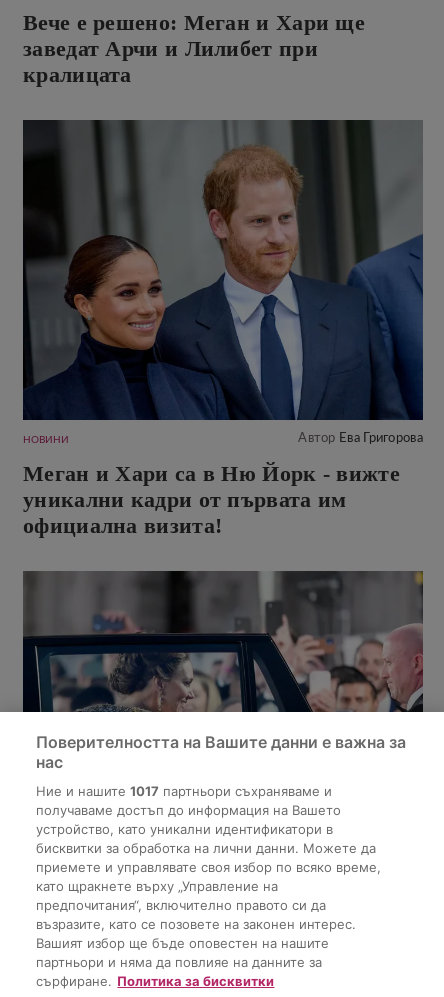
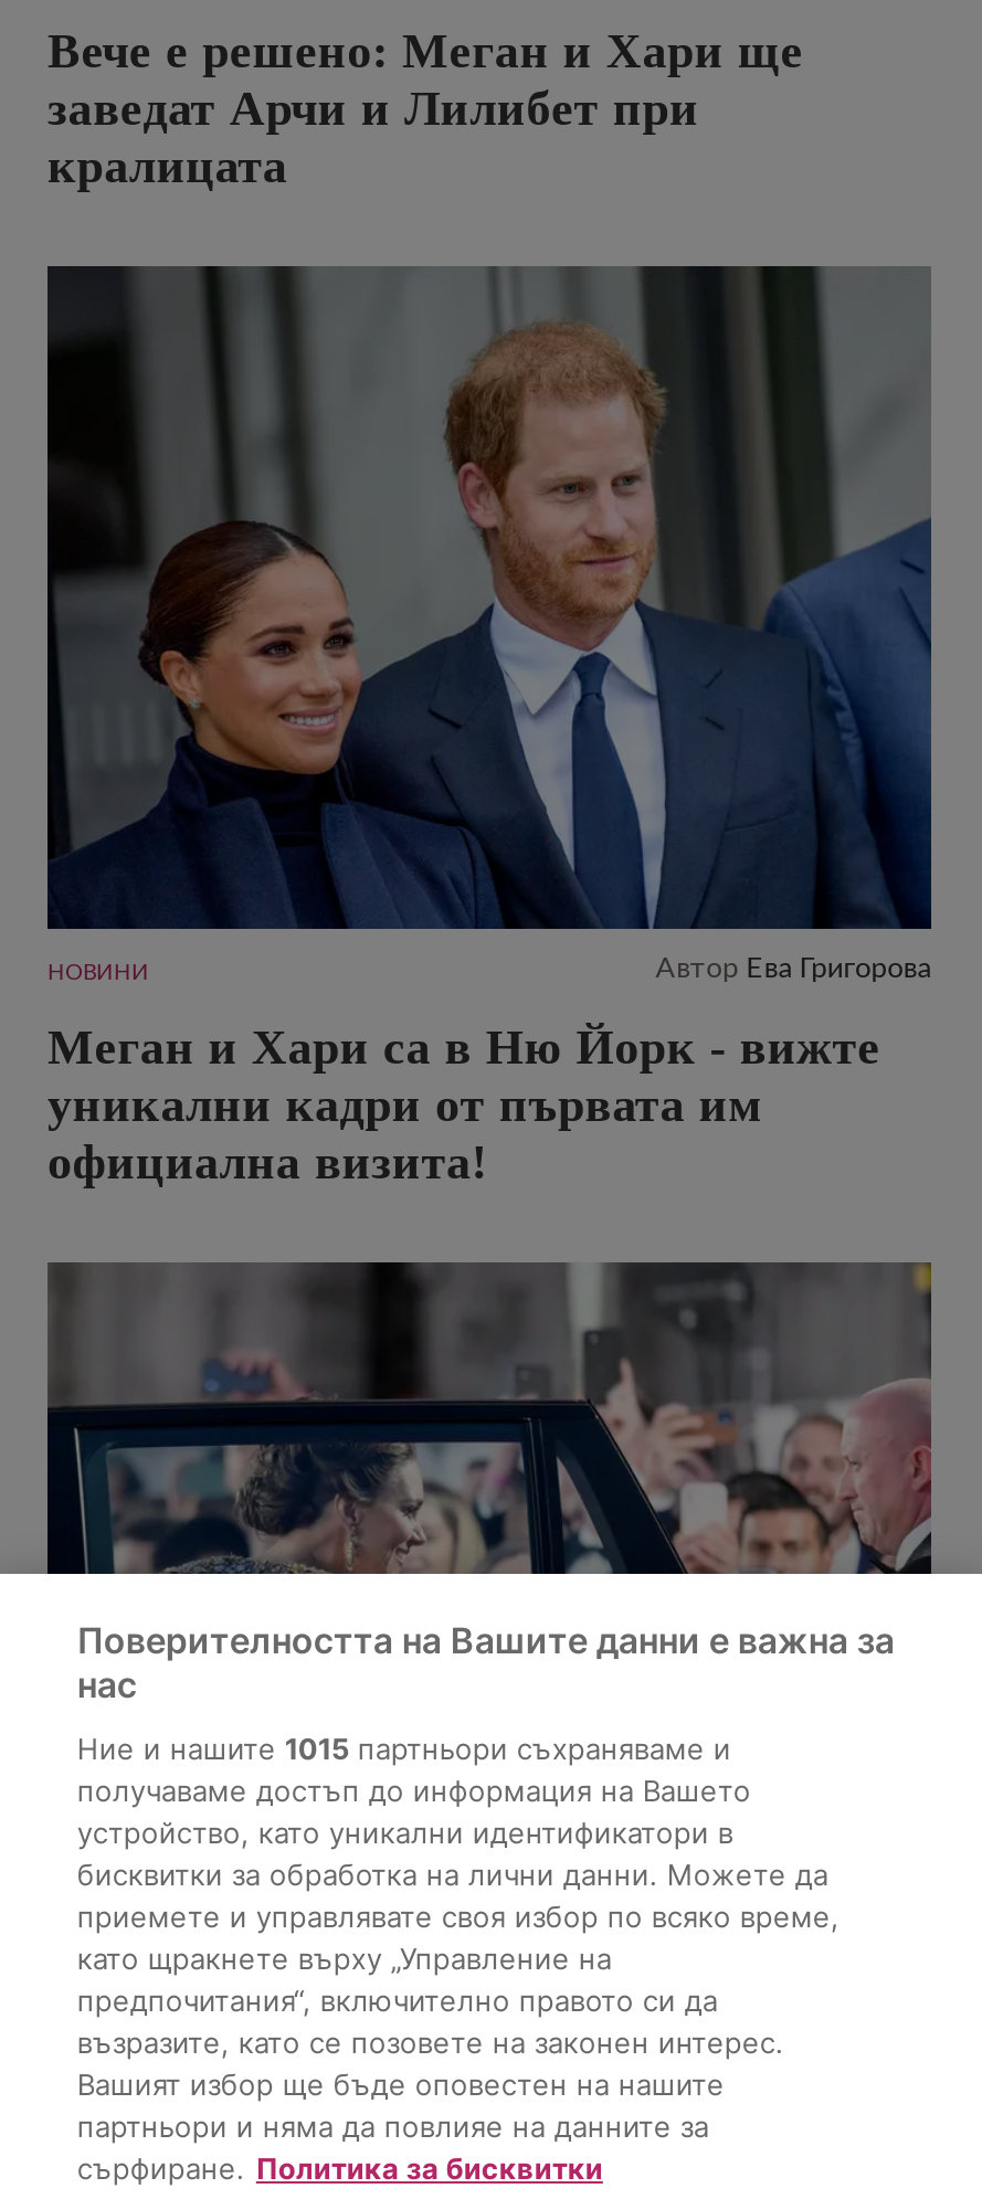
[36,783,332,799] Ние и нашите 1017 партньори съхраняваме и -> [77,1731,731,1766] Ние и нашите 1015 партньори съхраняваме и

